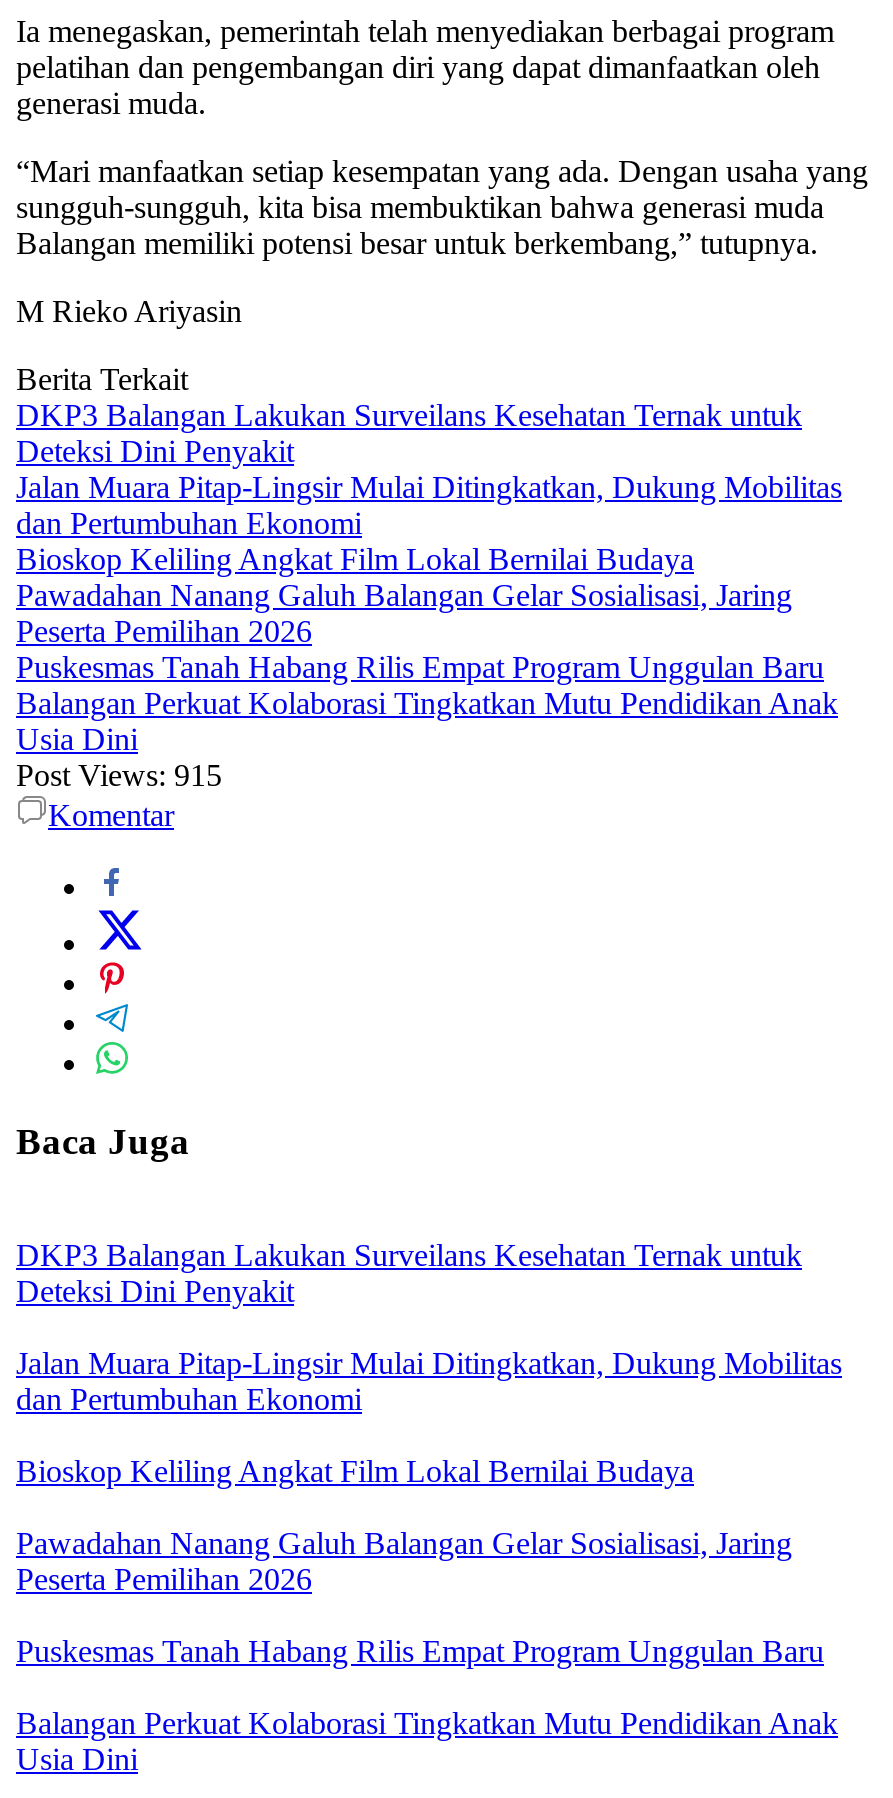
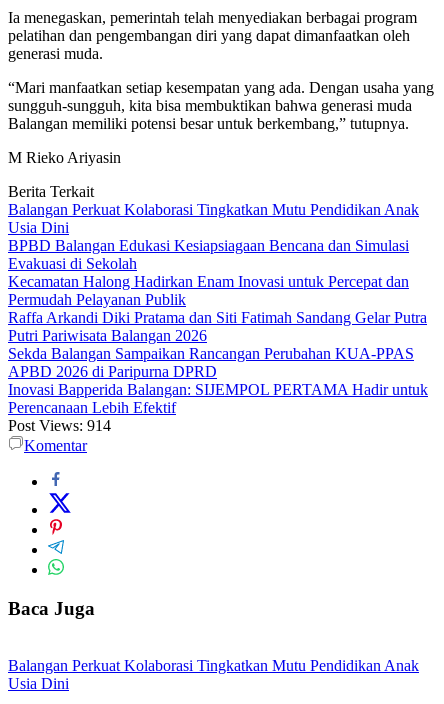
[16,399,842,685] DKP3 Balangan Lakukan Surveilans Kesehatan Ternak untuk | Deteksi Dini Penyakit | Jalan Muara Pitap-Lingsir Mulai Ditingkatkan, Dukung Mobilitas | dan Pertumbuhan Ekonomi | Bioskop Keliling Angkat Film Lokal Bernilai Budaya | Pawadahan Nanang Galuh Balangan Gelar Sosialisasi, Jaring | Peserta Pemilihan 2026 | Puskesmas Tanah Habang Rilis Empat Program Unggulan Baru -> none
[16,759,222,793] Post Views: 915 -> [8,237,428,434] BPBD Balangan Edukasi Kesiapsiagaan Bencana dan Simulasi | Evakuasi di Sekolah | Kecamatan Halong Hadirkan Enam Inovasi untuk Percepat dan | Permudah Pelayanan Publik | Raffa Arkandi Diki Pratama dan Siti Fatimah Sandang Gelar Putra | Putri Pariwisata Balangan 2026 | Sekda Balangan Sampaikan Rancangan Perubahan KUA-PPAS | APBD 2026 di Paripurna DPRD | Inovasi Bapperida Balangan: SIJEMPOL PERTAMA Hadir untuk | Perencanaan Lebih Efektif | Post Views: 914
moved [16,799,190,1162] -> [8,437,95,619]: Komentar | Baca Juga
[16,1238,842,1668] DKP3 Balangan Lakukan Surveilans Kesehatan Ternak untuk | Deteksi Dini Penyakit | Jalan Muara Pitap-Lingsir Mulai Ditingkatkan, Dukung Mobilitas | dan Pertumbuhan Ekonomi | Bioskop Keliling Angkat Film Lokal Bernilai Budaya | Pawadahan Nanang Galuh Balangan Gelar Sosialisasi, Jaring | Peserta Pemilihan 2026 | Puskesmas Tanah Habang Rilis Empat Program Unggulan Baru -> none

